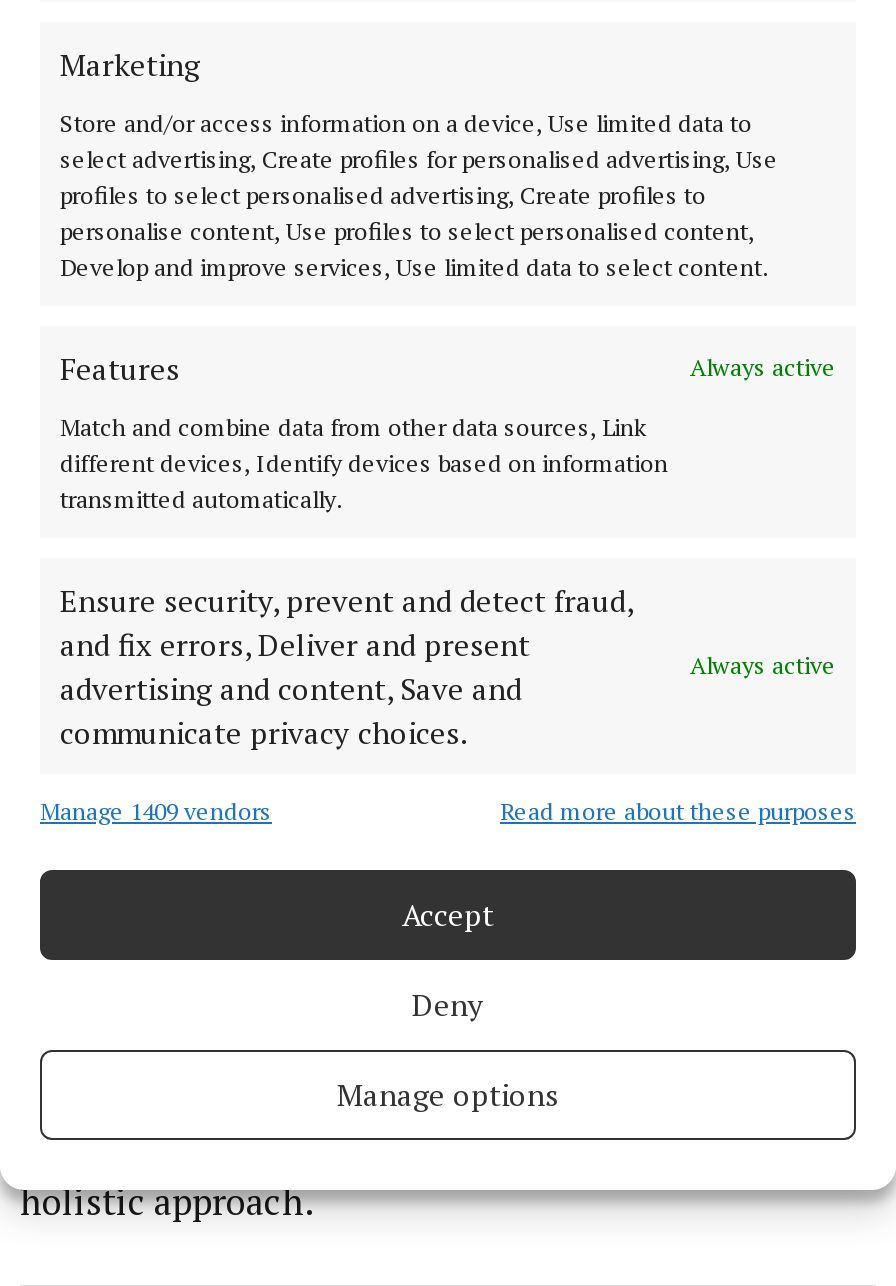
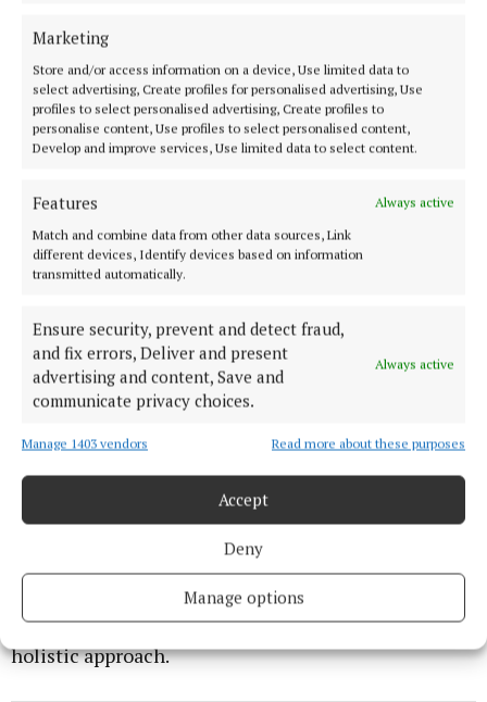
[40,795,272,825] Manage 1409 vendors -> [22,435,148,451] Manage 1403 vendors

